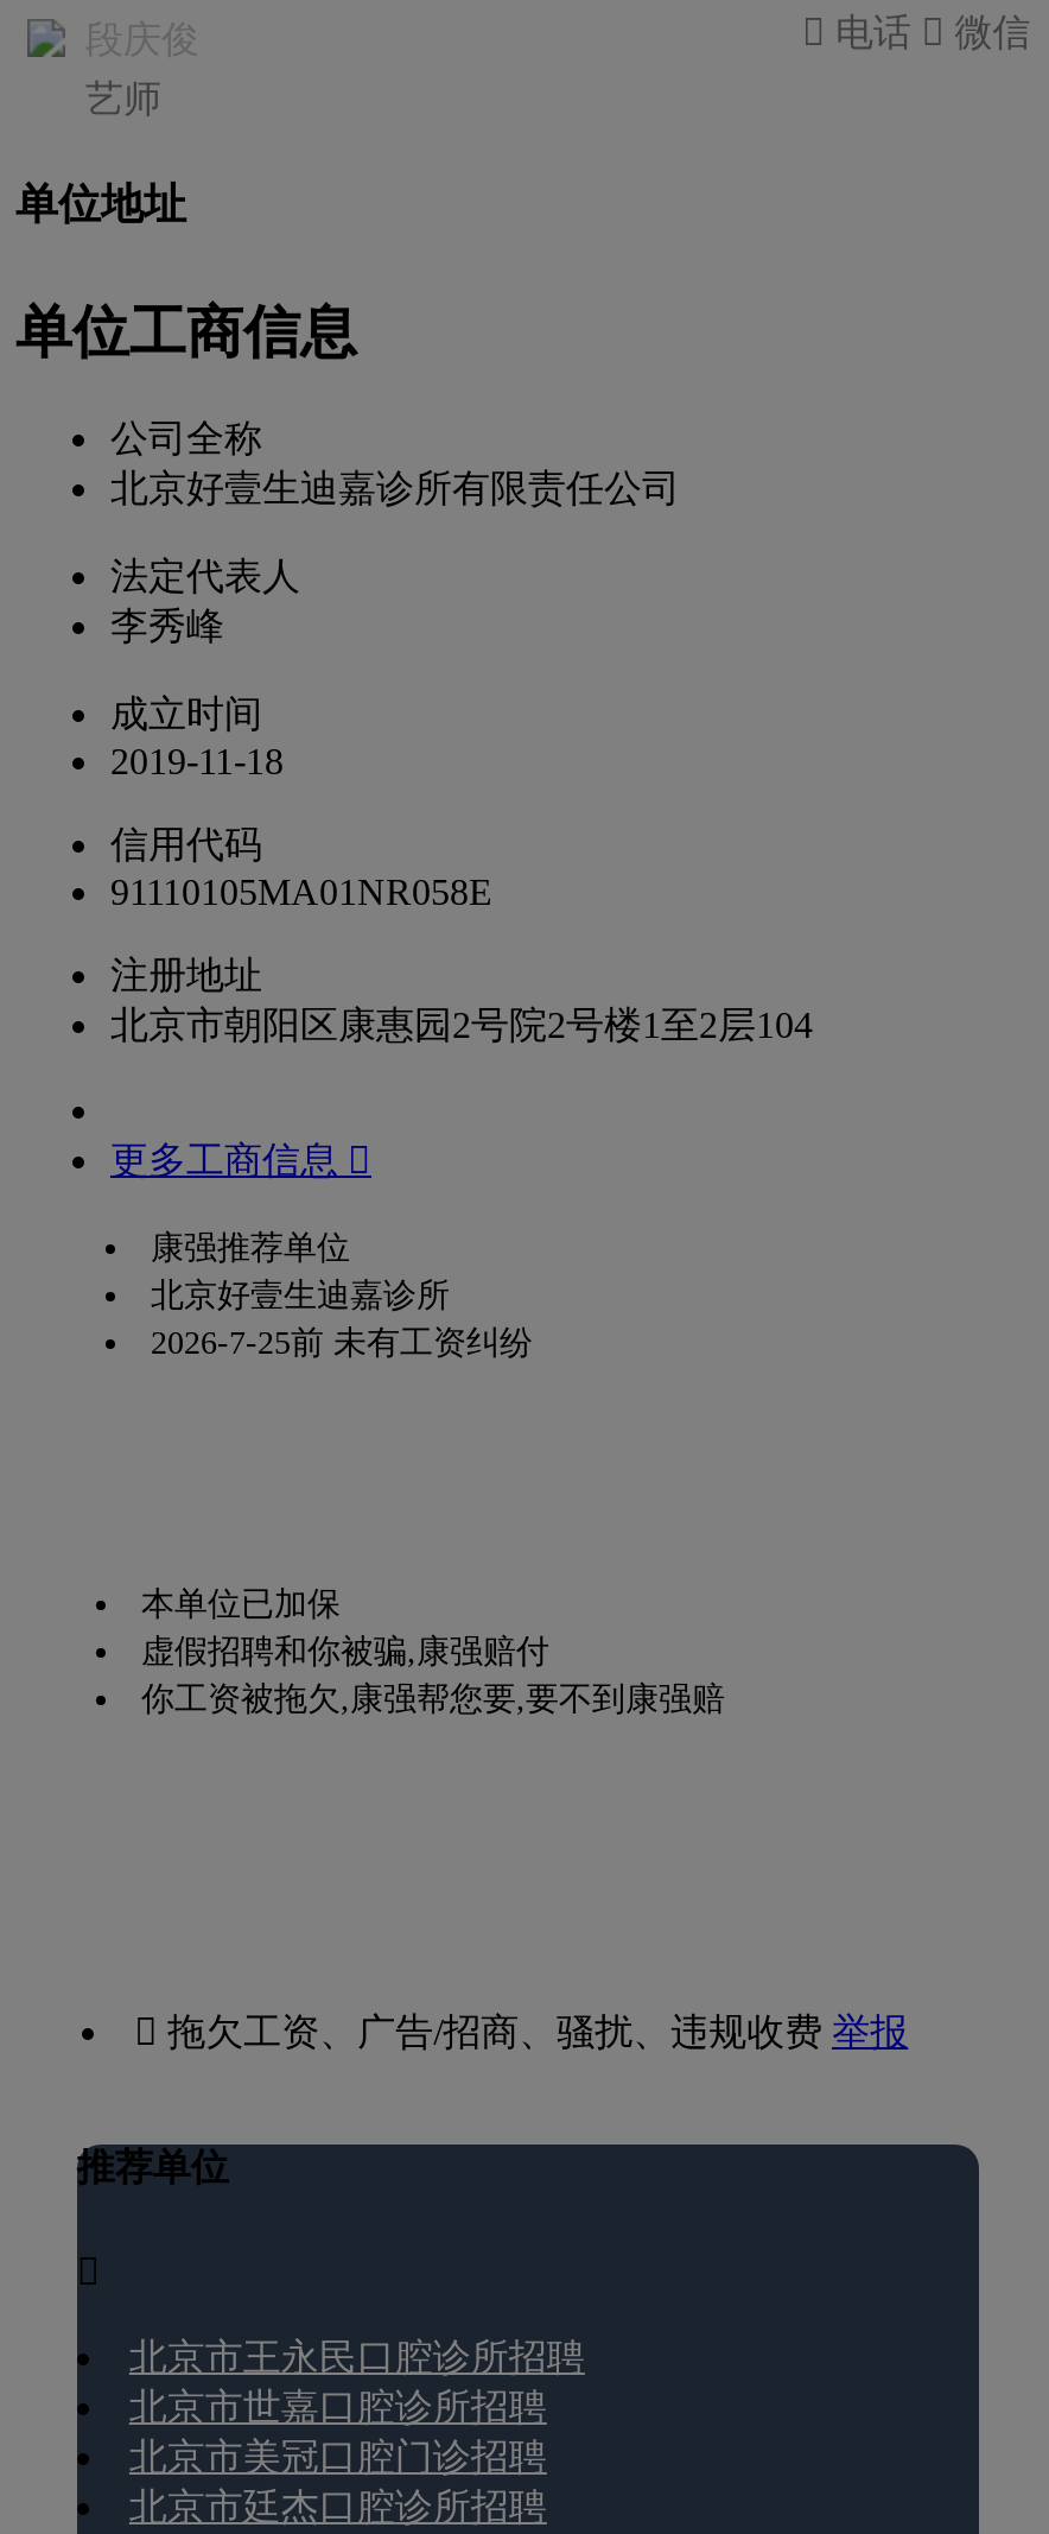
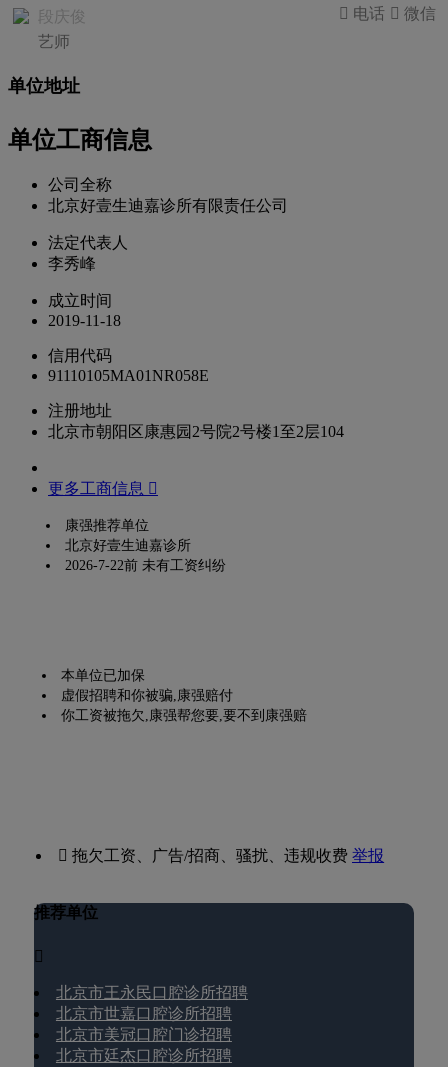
[151,1326,533,1362] 2026-7-25前 未有工资纠纷 -> [65,558,226,573] 2026-7-22前 未有工资纠纷

